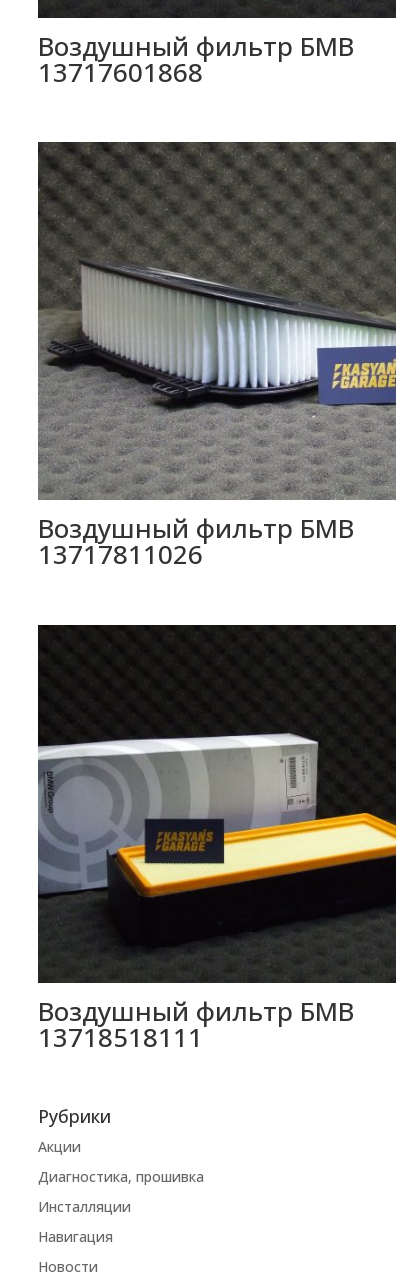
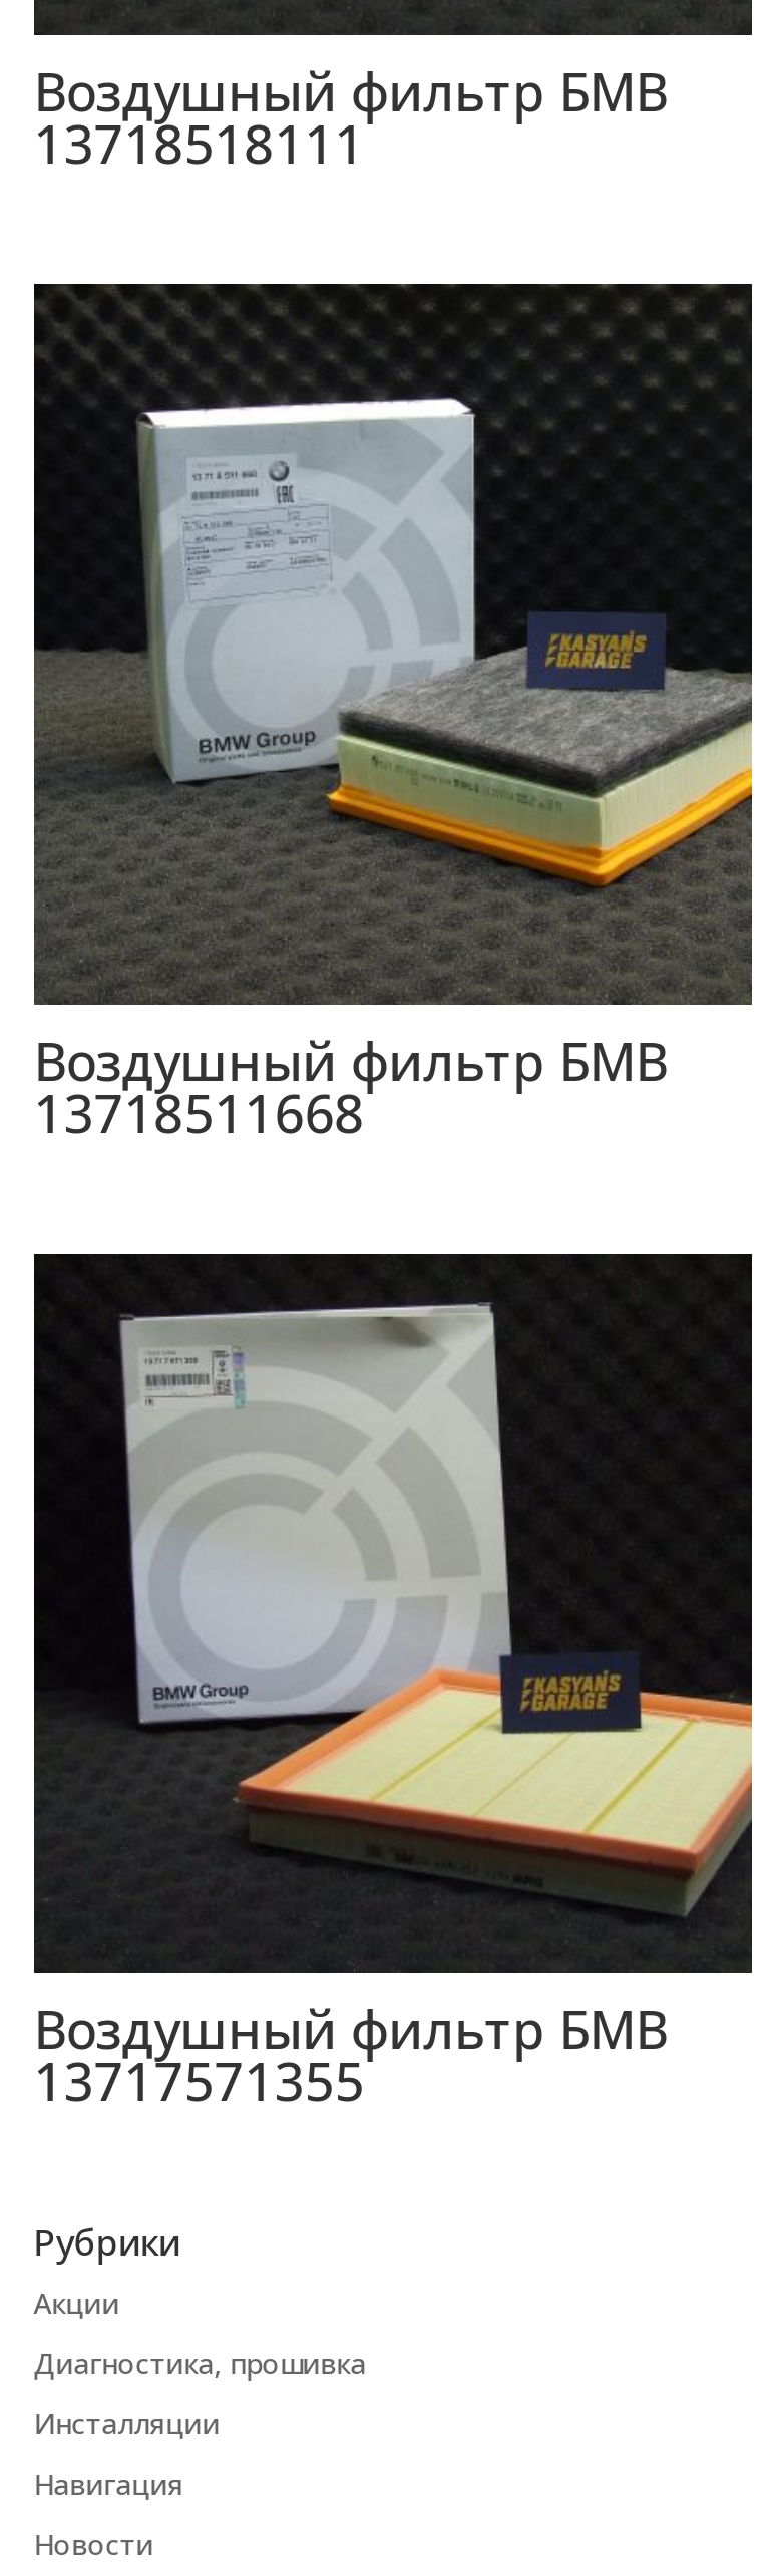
[38,54,203,90] 13717601868 -> [34,108,365,180] 13718518111
[38,141,397,572] [image] | 13717811026 -> [34,283,754,1149] [image] | 13718511668
[37,649,397,957] [image] -> [32,1301,754,1923] [image]
[38,1019,203,1055] 13718518111 -> [34,2046,365,2118] 13717571355

